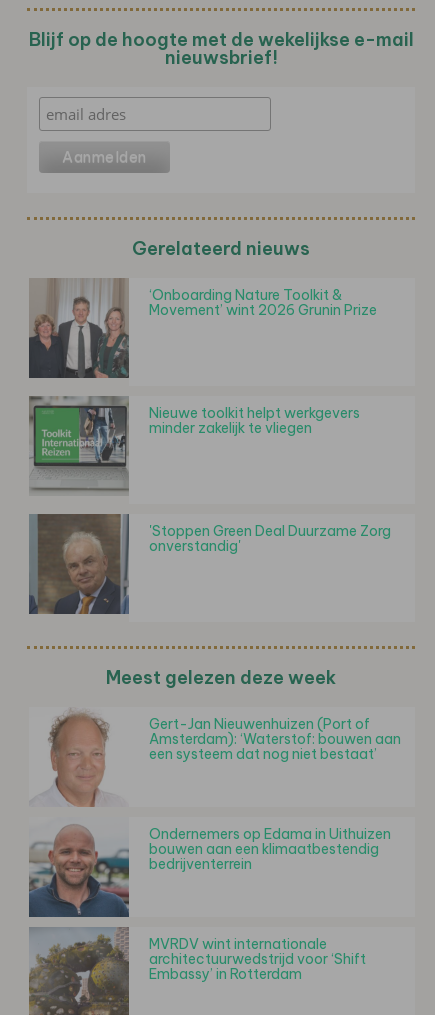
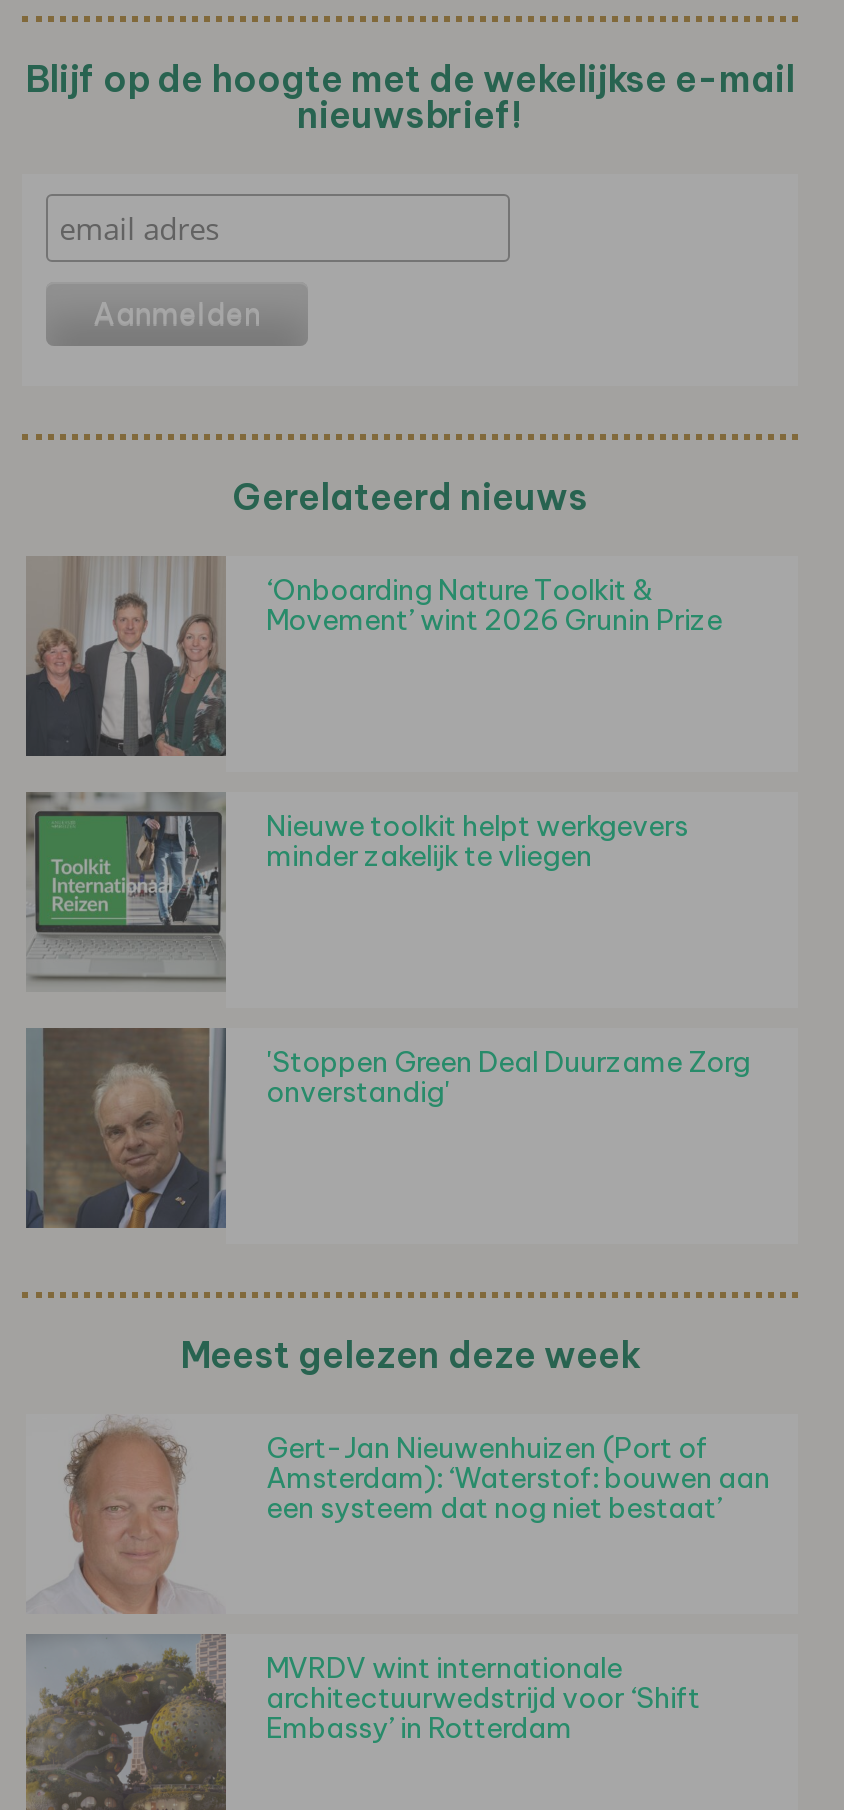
[28,820,391,918] [image] | Ondernemers op Edama in Uithuizen | bouwen aan een klimaatbestendig | bedrijventerrein -> none

